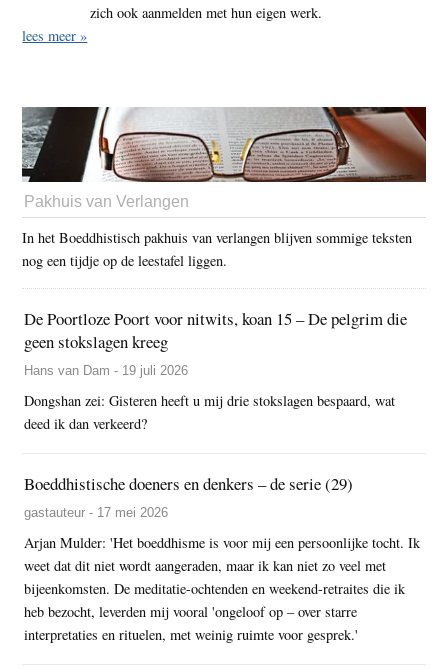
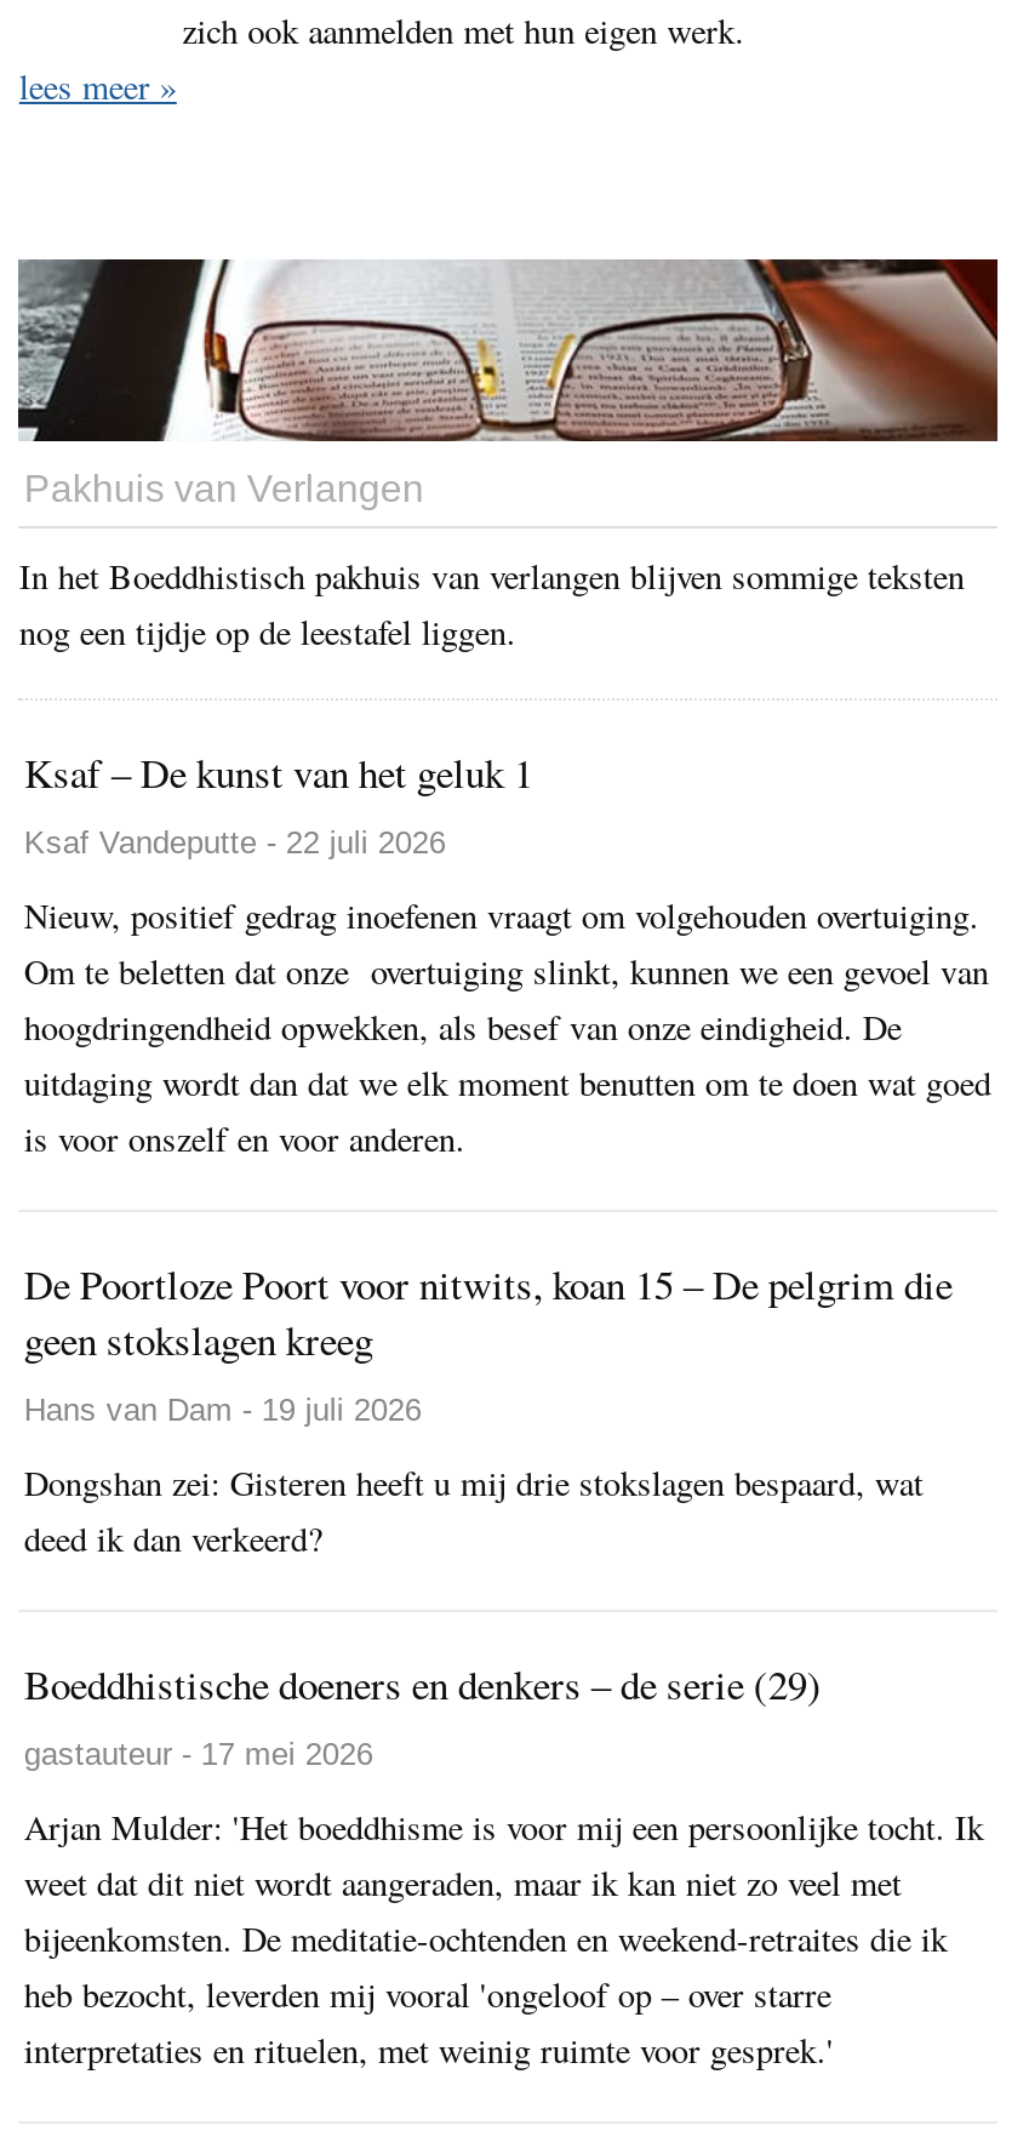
none -> [24,745,991,1162] Ksaf – De kunst van het geluk 1 | Ksaf Vandeputte - 22 juli 2026 | Nieuw, positief gedrag inoefenen vraagt om volgehouden overtuiging. | Om te beletten dat onze overtuiging slinkt, kunnen we een gevoel van | hoogdringendheid opwekken, als besef van onze eindigheid. De | uitdaging wordt dan dat we elk moment benutten om te doen wat goed | is voor onszelf en voor anderen.

